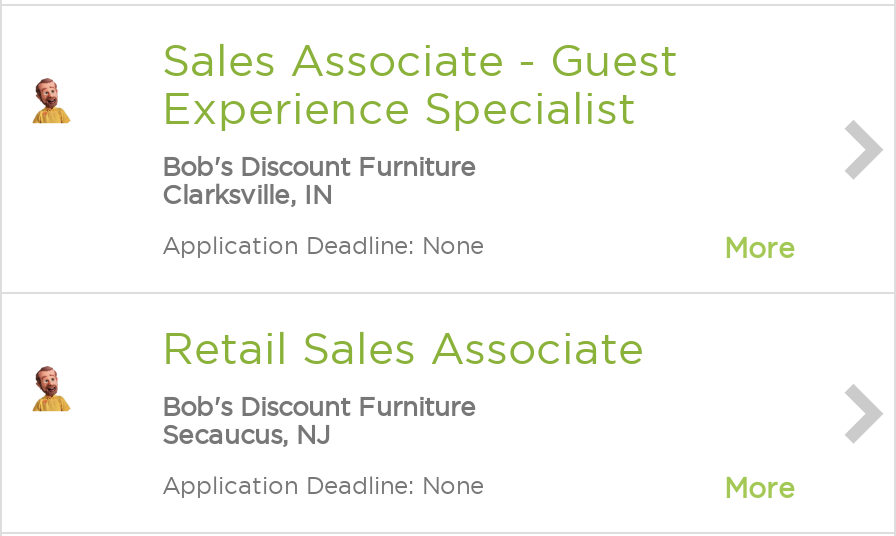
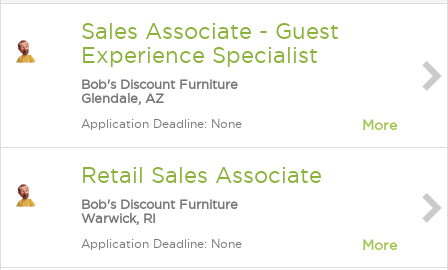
[162,180,332,208] Clarksville, IN -> [81,91,164,105] Glendale, AZ
[162,420,330,448] Secaucus, NJ -> [81,211,156,225] Warwick, RI

